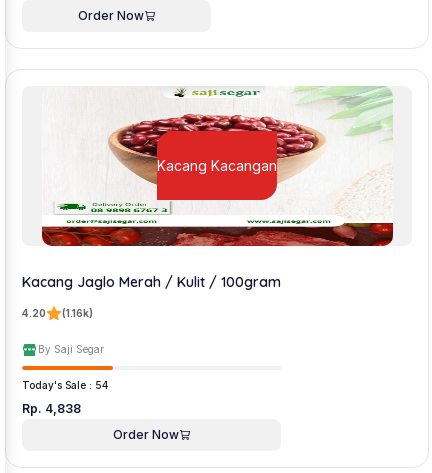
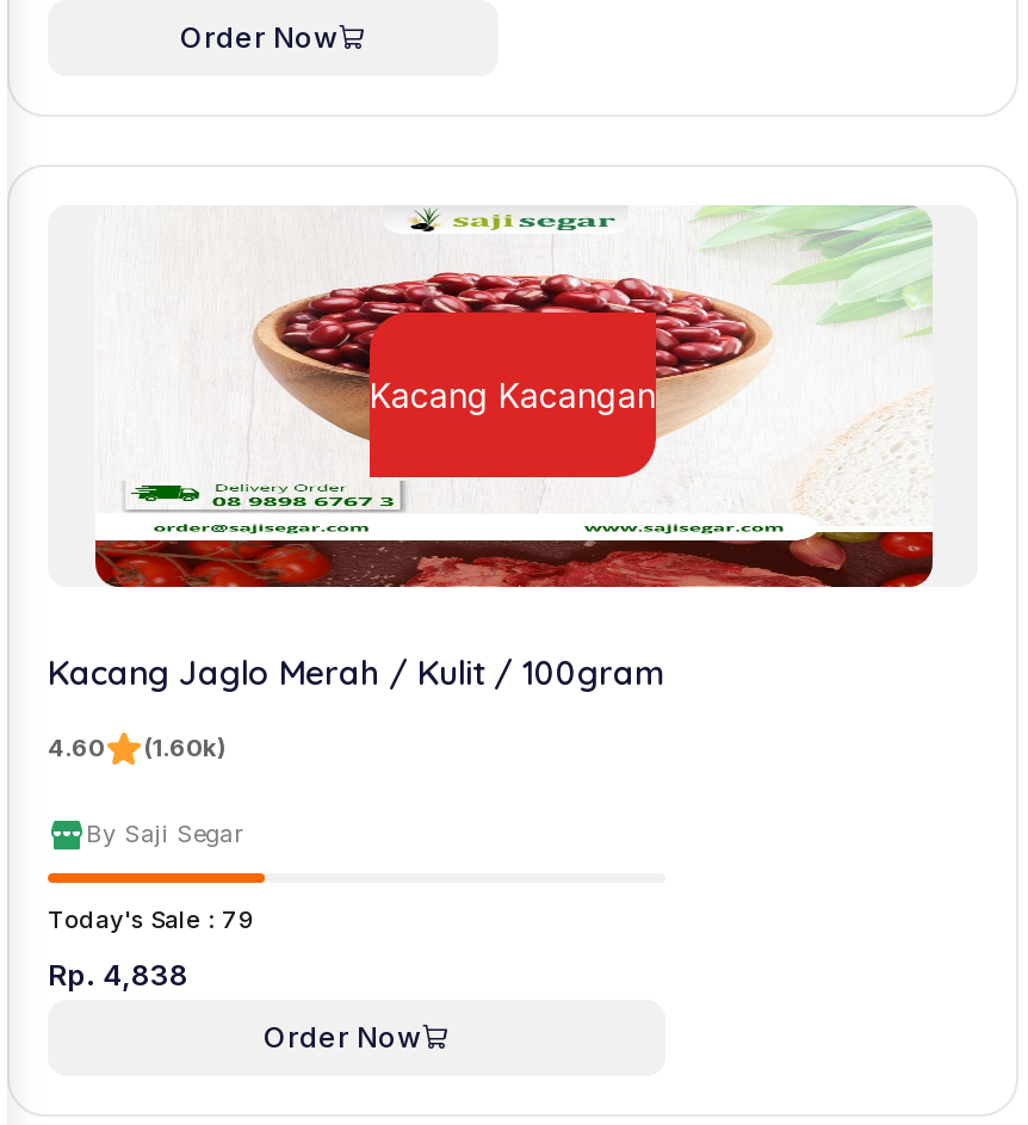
[22,307,93,319] 4.20 | (1.16k) -> [48,733,227,762] 4.60 | (1.60k)
[22,379,108,391] Today's Sale : 54 -> [48,904,255,932] Today's Sale : 79

